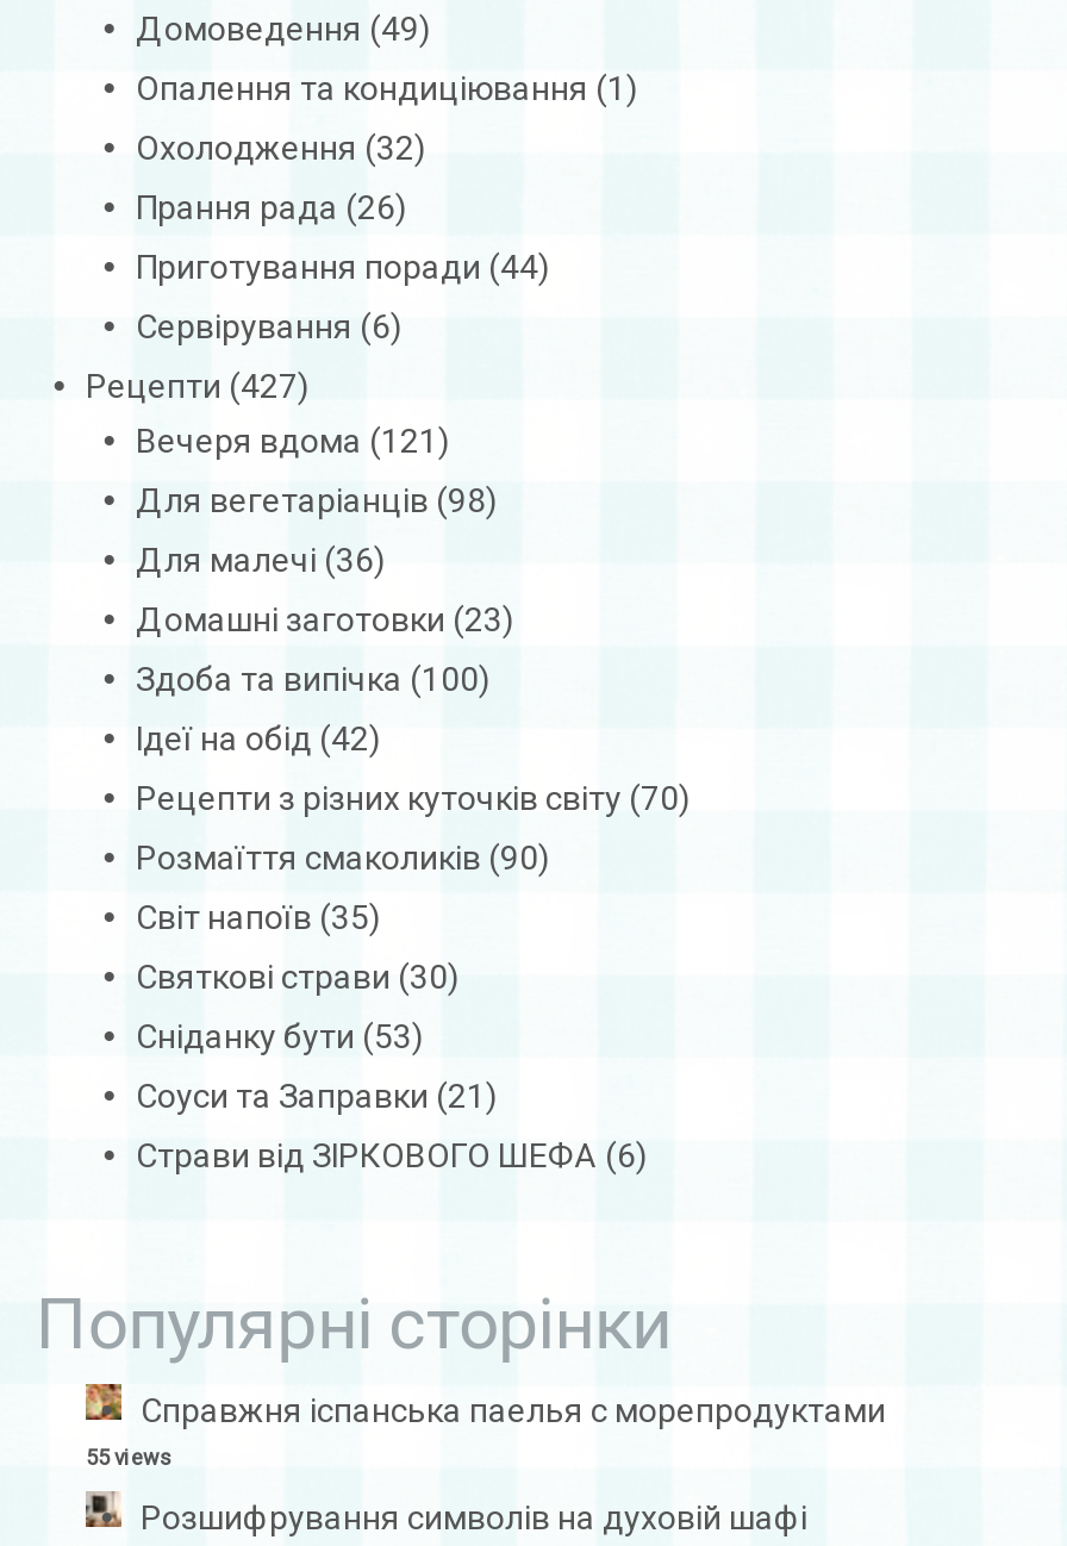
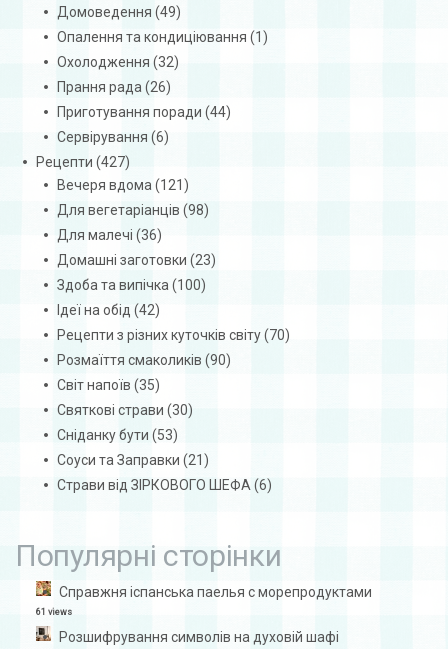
[86,1446,171,1470] 55 views -> [36,607,72,617] 61 views

